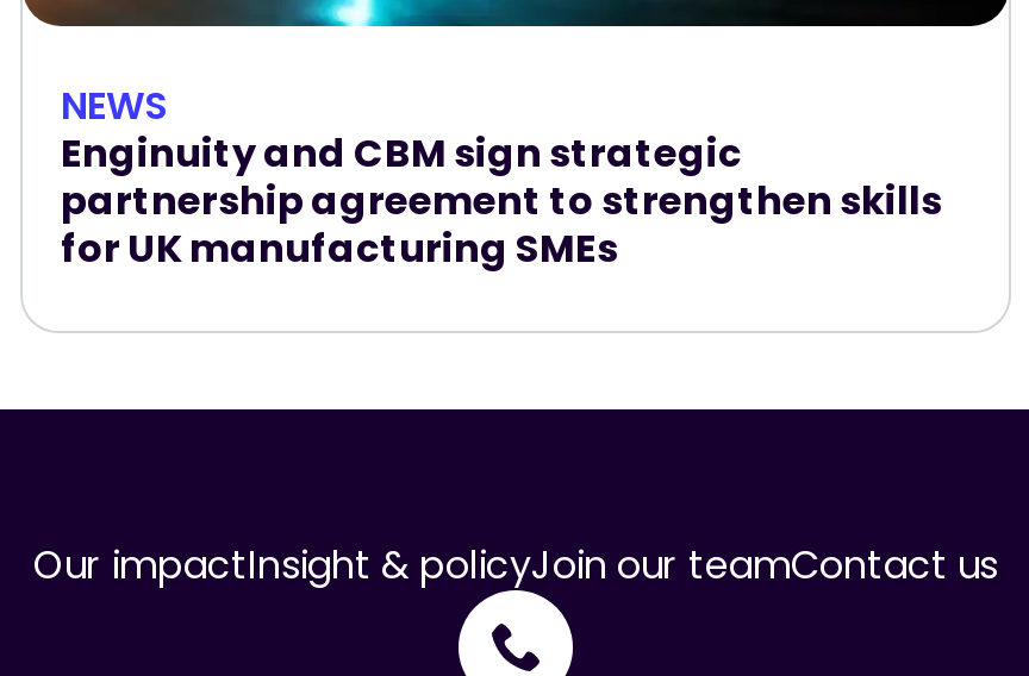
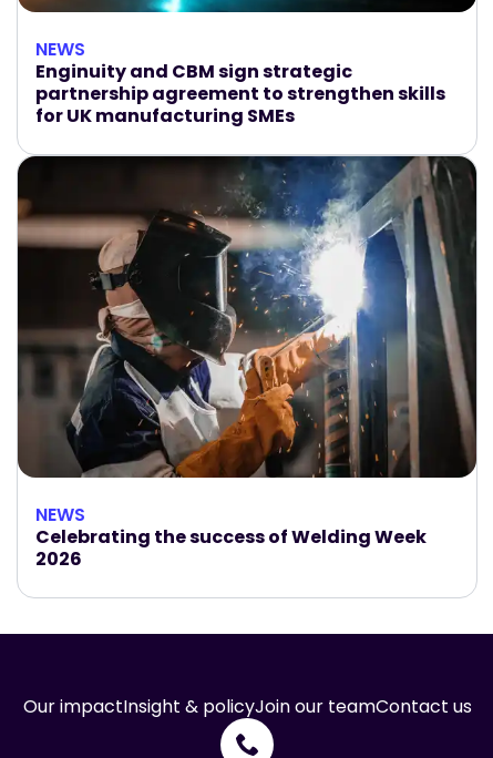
none -> [17,155,477,572] [image] | NEWS | Celebrating the success of Welding Week | 2026

